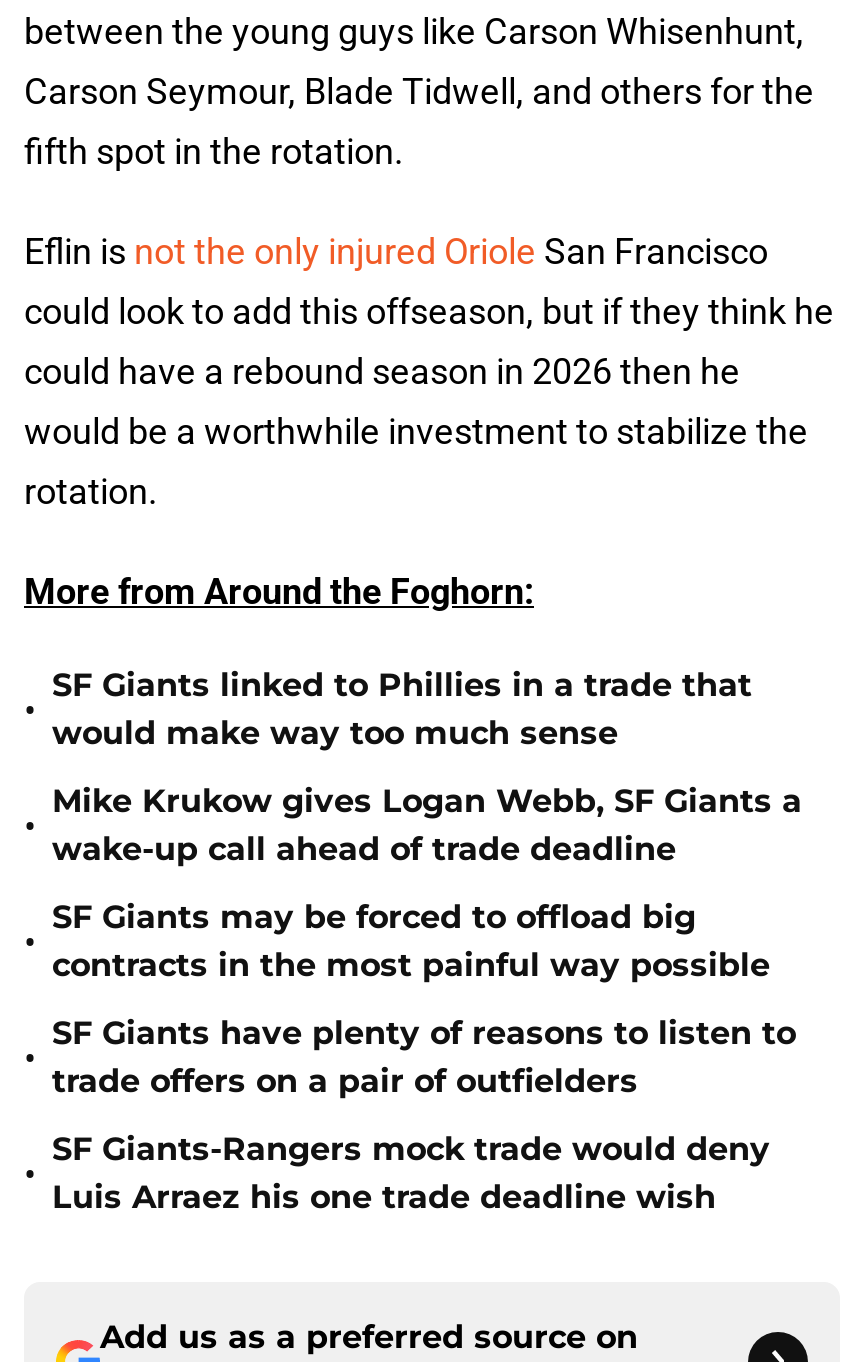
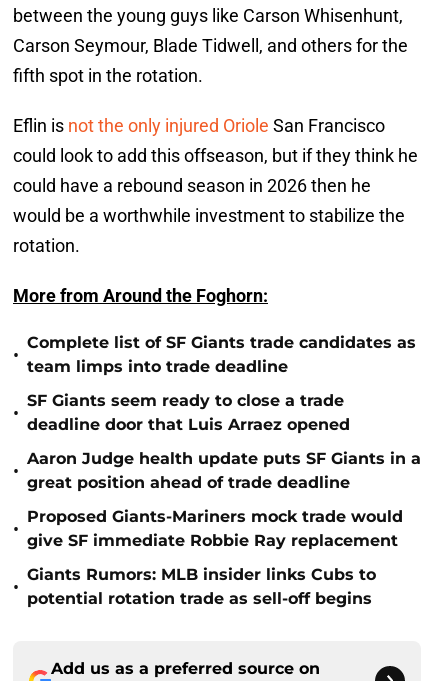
[52,666,752,752] SF Giants linked to Phillies in a trade that | would make way too much sense -> [27,333,416,376] Complete list of SF Giants trade candidates as | team limps into trade deadline
[52,782,802,868] Mike Krukow gives Logan Webb, SF Giants a | wake-up call ahead of trade deadline -> [27,391,350,434] SF Giants seem ready to close a trade | deadline door that Luis Arraez opened
[52,898,770,984] SF Giants may be forced to offload big | contracts in the most painful way possible -> [27,449,421,492] Aaron Judge health update puts SF Giants in a | great position ahead of trade deadline
[52,1014,796,1100] SF Giants have plenty of reasons to listen to | trade offers on a pair of outfielders -> [27,507,403,550] Proposed Giants-Mariners mock trade would | give SF immediate Robbie Ray replacement
[52,1130,770,1216] SF Giants-Rangers mock trade would deny | Luis Arraez his one trade deadline wish -> [27,565,376,608] Giants Rumors: MLB insider links Cubs to | potential rotation trade as sell-off begins

